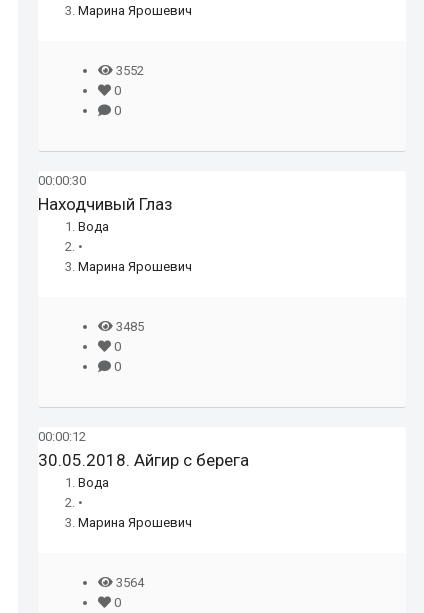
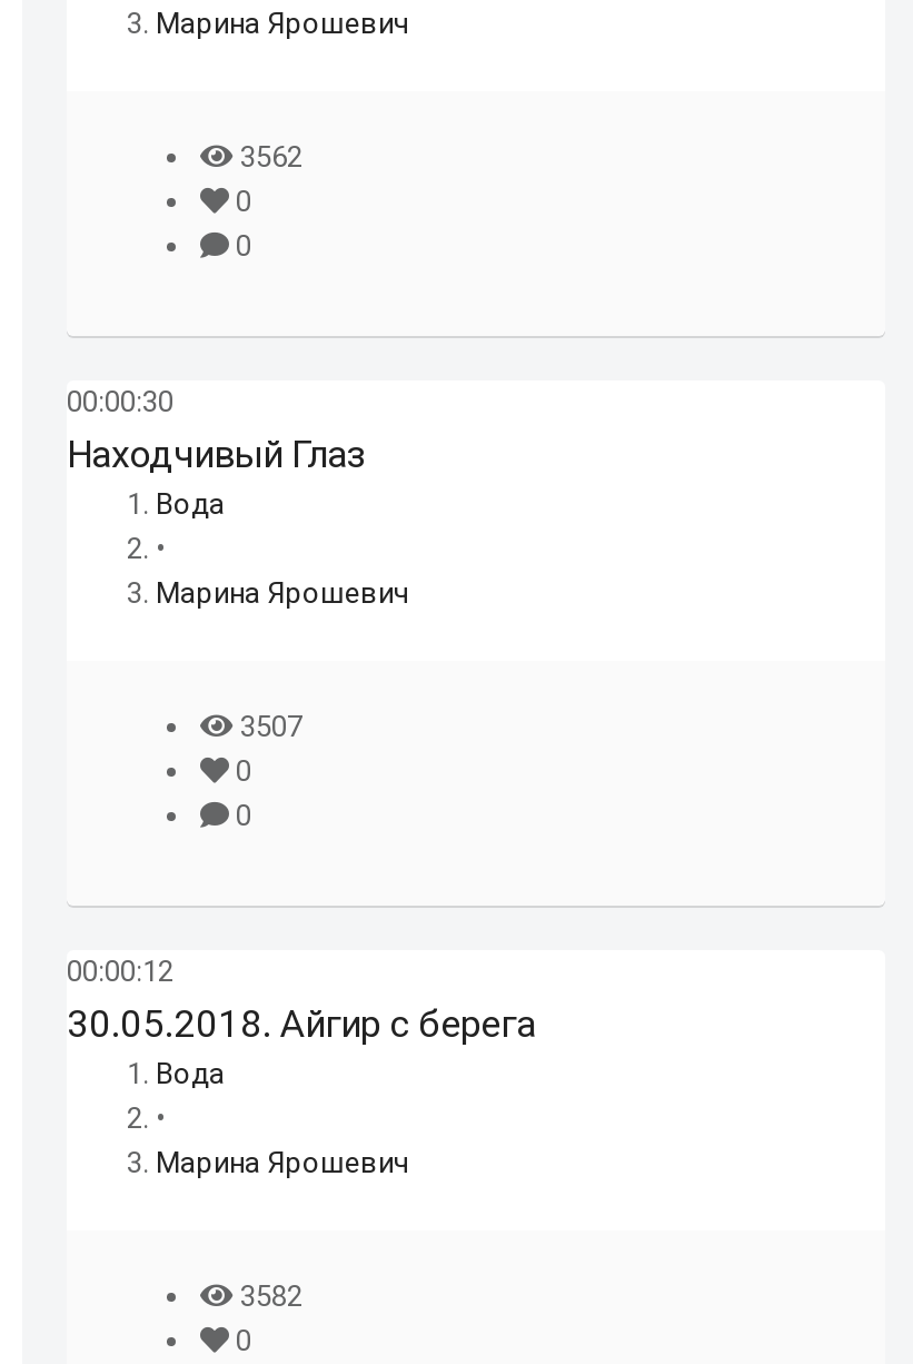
[113,63,144,78] 3552 -> [234,140,302,174] 3562
[113,319,144,334] 3485 -> [234,710,302,743] 3507
[113,575,144,590] 3564 -> [234,1279,302,1313] 3582

